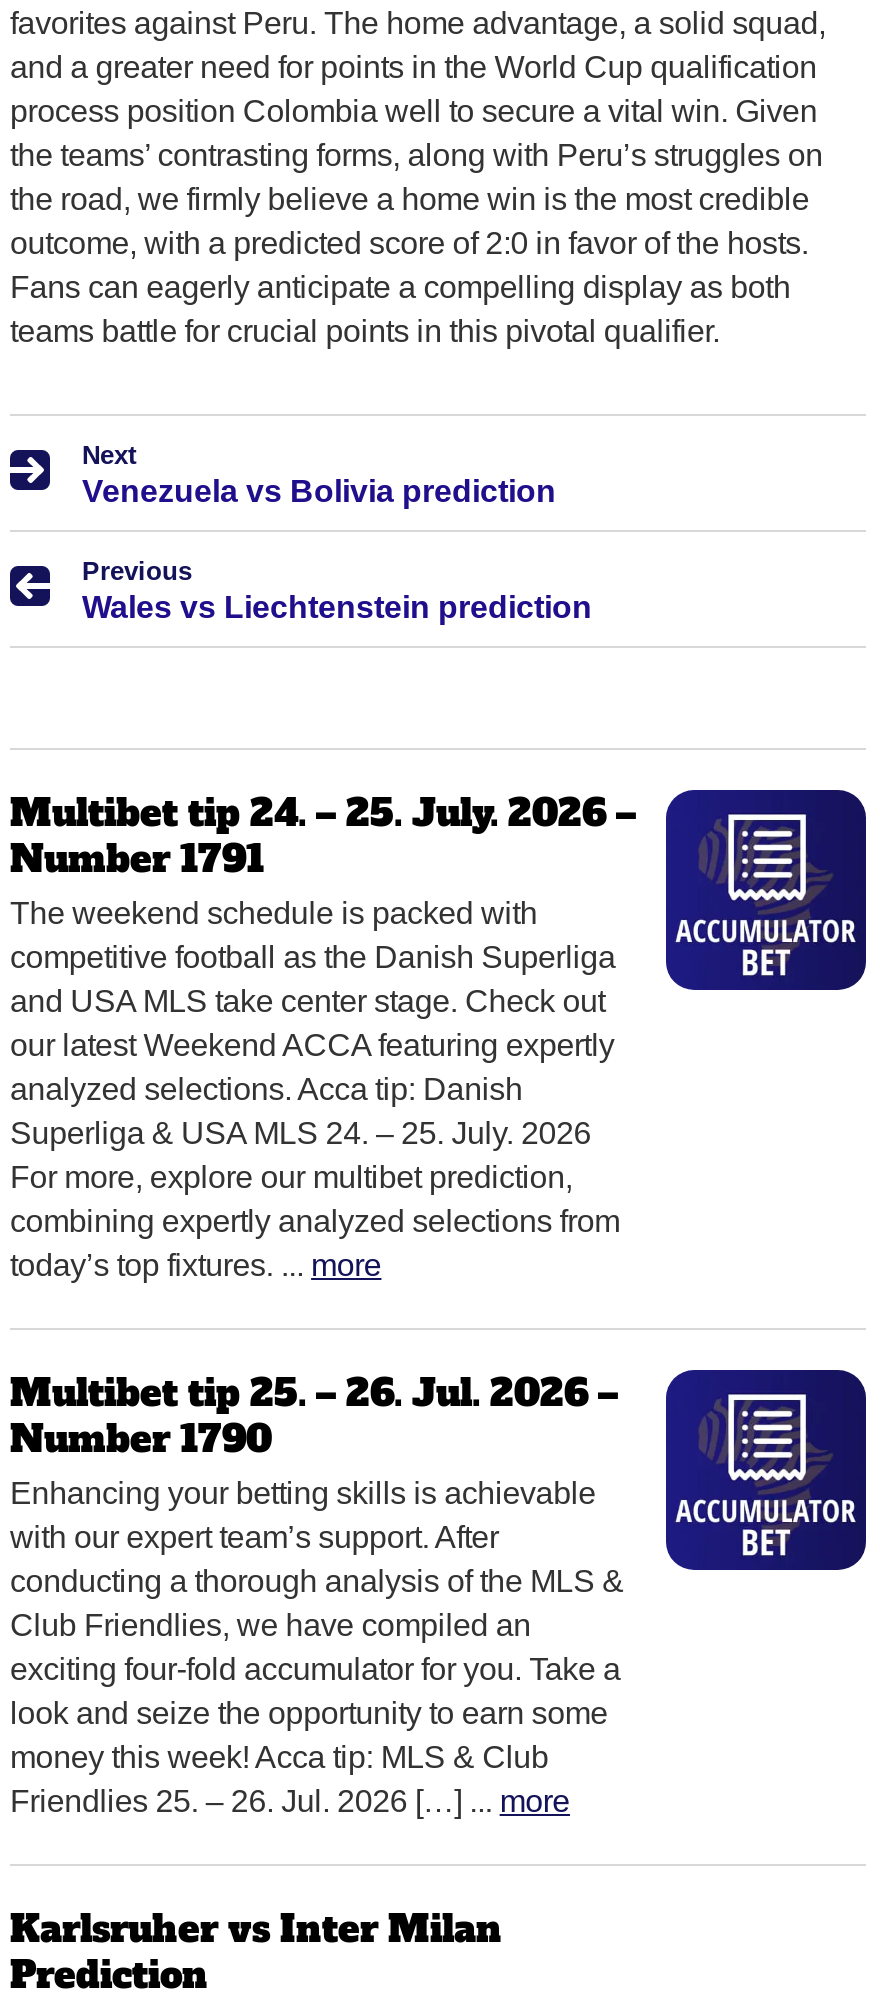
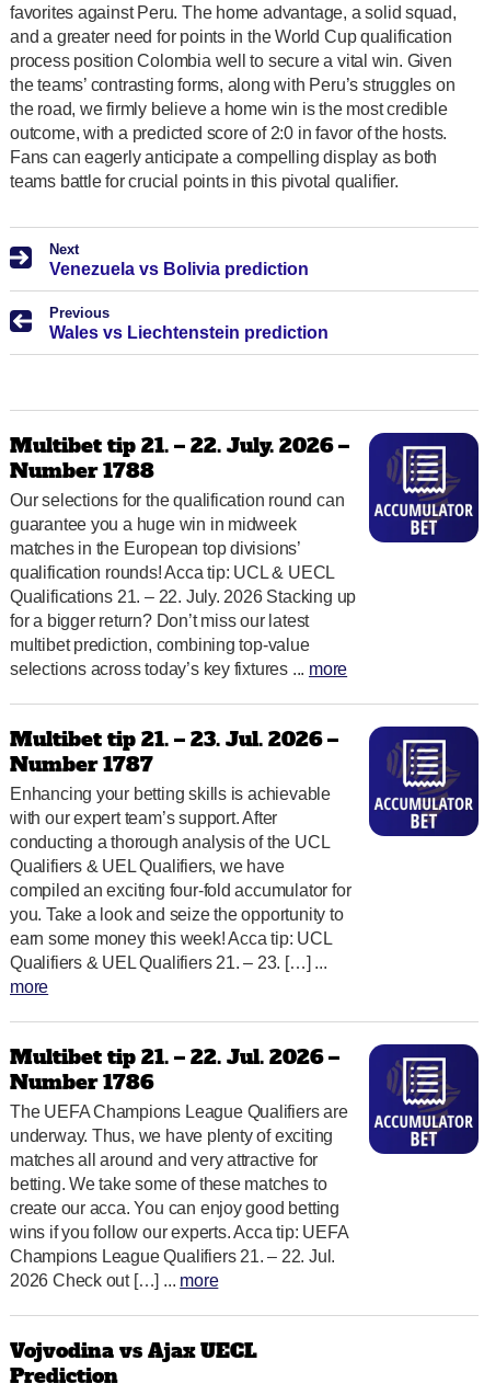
[10,788,636,1282] Multibet tip 24. – 25. July. 2026 – | Number 1791 | The weekend schedule is packed with | competitive football as the Danish Superliga | and USA MLS take center stage. Check out | our latest Weekend ACCA featuring expertly | analyzed selections. Acca tip: Danish | Superliga & USA MLS 24. – 25. July. 2026 | For more, explore our multibet prediction, | combining expertly analyzed selections from | today’s top fixtures. ... more -> [10,432,356,678] Multibet tip 21. – 22. July. 2026 – | Number 1788 | Our selections for the qualification round can | guarantee you a huge win in midweek | matches in the European top divisions’ | qualification rounds! Acca tip: UCL & UECL | Qualifications 21. – 22. July. 2026 Stacking up | for a bigger return? Don’t miss our latest | multibet prediction, combining top-value | selections across today’s key fixtures ... more
[10,1368,618,1464] Multibet tip 25. – 26. Jul. 2026 – | Number 1790 -> [10,725,338,778] Multibet tip 21. – 23. Jul. 2026 – | Number 1787
moved [678,1376,856,1566] -> [376,730,473,834]: [image]
moved [10,1476,596,1554] -> [10,785,331,827]: Enhancing your betting skills is achievable | with our expert team’s support. After
[10,1564,624,1954] conducting a thorough analysis of the MLS & | Club Friendlies, we have compiled an | exciting four-fold accumulator for you. Take a | look and seize the opportunity to earn some | money this week! Acca tip: MLS & Club | Friendlies 25. – 26. Jul. 2026 […] ... more | Karlsruher vs Inter Milan -> [10,833,351,1364] conducting a thorough analysis of the UCL | Qualifiers & UEL Qualifiers, we have | compiled an exciting four-fold accumulator for | you. Take a look and seize the opportunity to | earn some money this week! Acca tip: UCL | Qualifiers & UEL Qualifiers 21. – 23. […] ... | more | Multibet tip 21. – 22. Jul. 2026 – | Number 1786 | The UEFA Champions League Qualifiers are | underway. Thus, we have plenty of exciting | matches all around and very attractive for | betting. We take some of these matches to | create our acca. You can enjoy good betting | wins if you follow our experts. Acca tip: UEFA | Champions League Qualifiers 21. – 22. Jul. | 2026 Check out […] ... more | Vojvodina vs Ajax UECL

